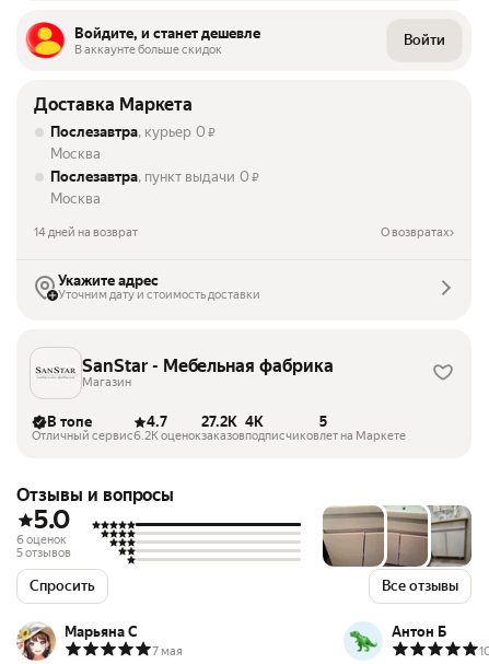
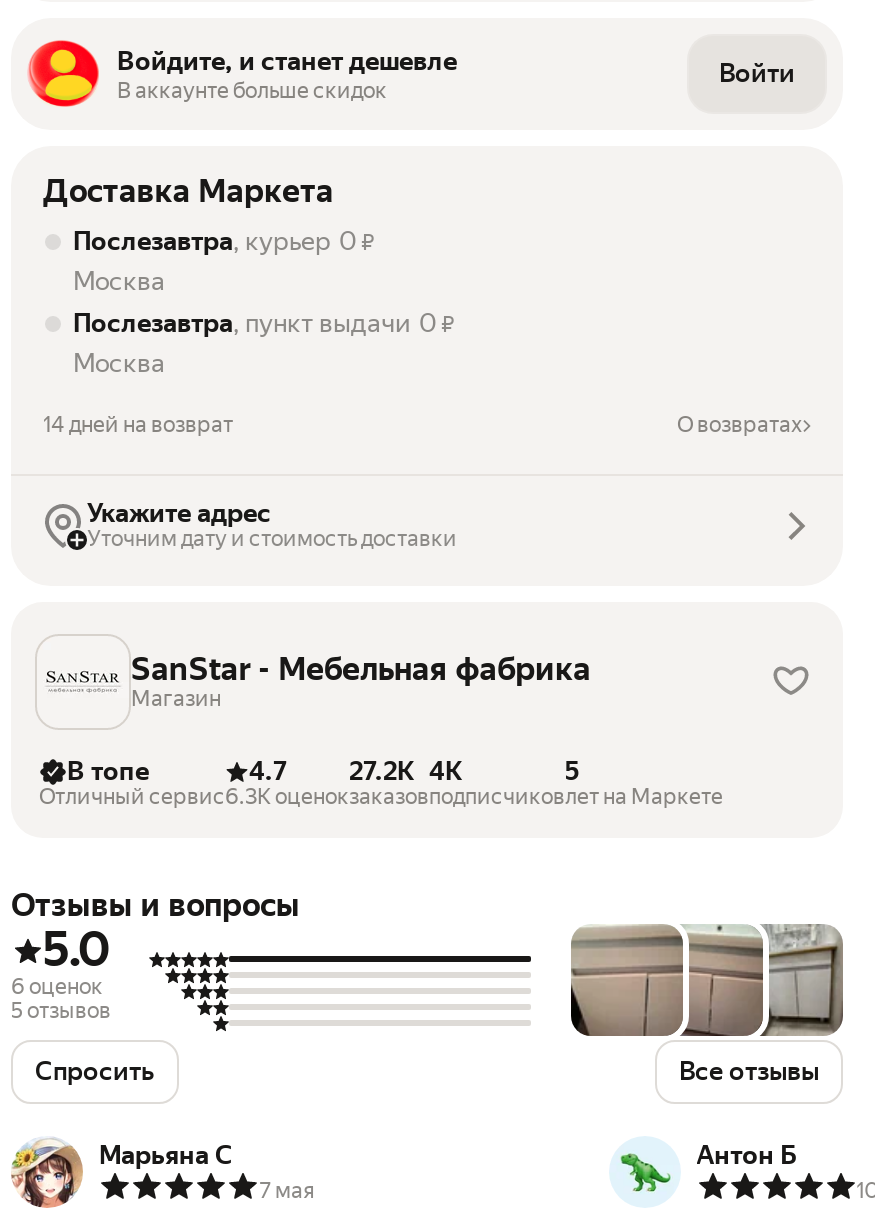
[133,429,201,443] 6.2K оценок -> [225,784,349,810] 6.3K оценок

